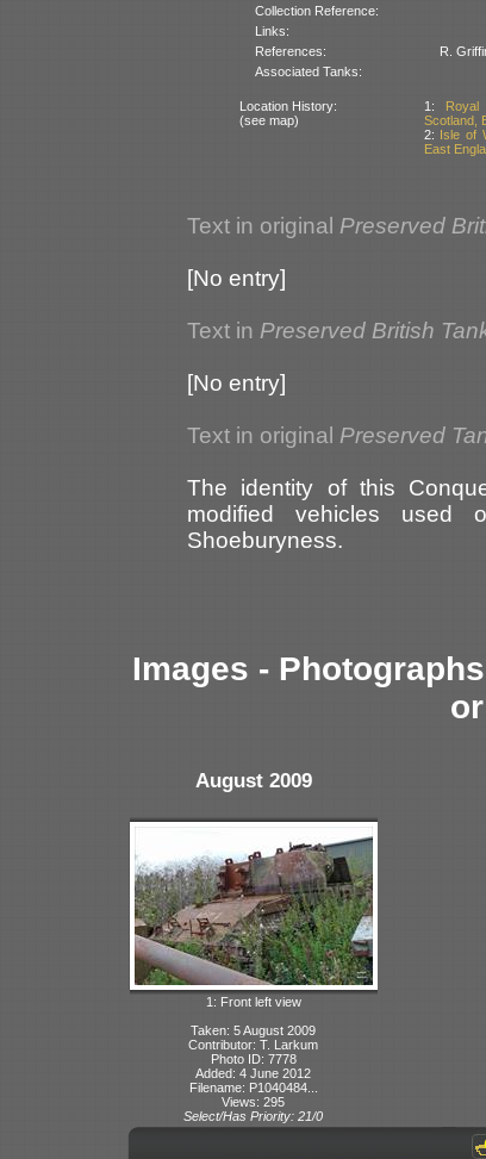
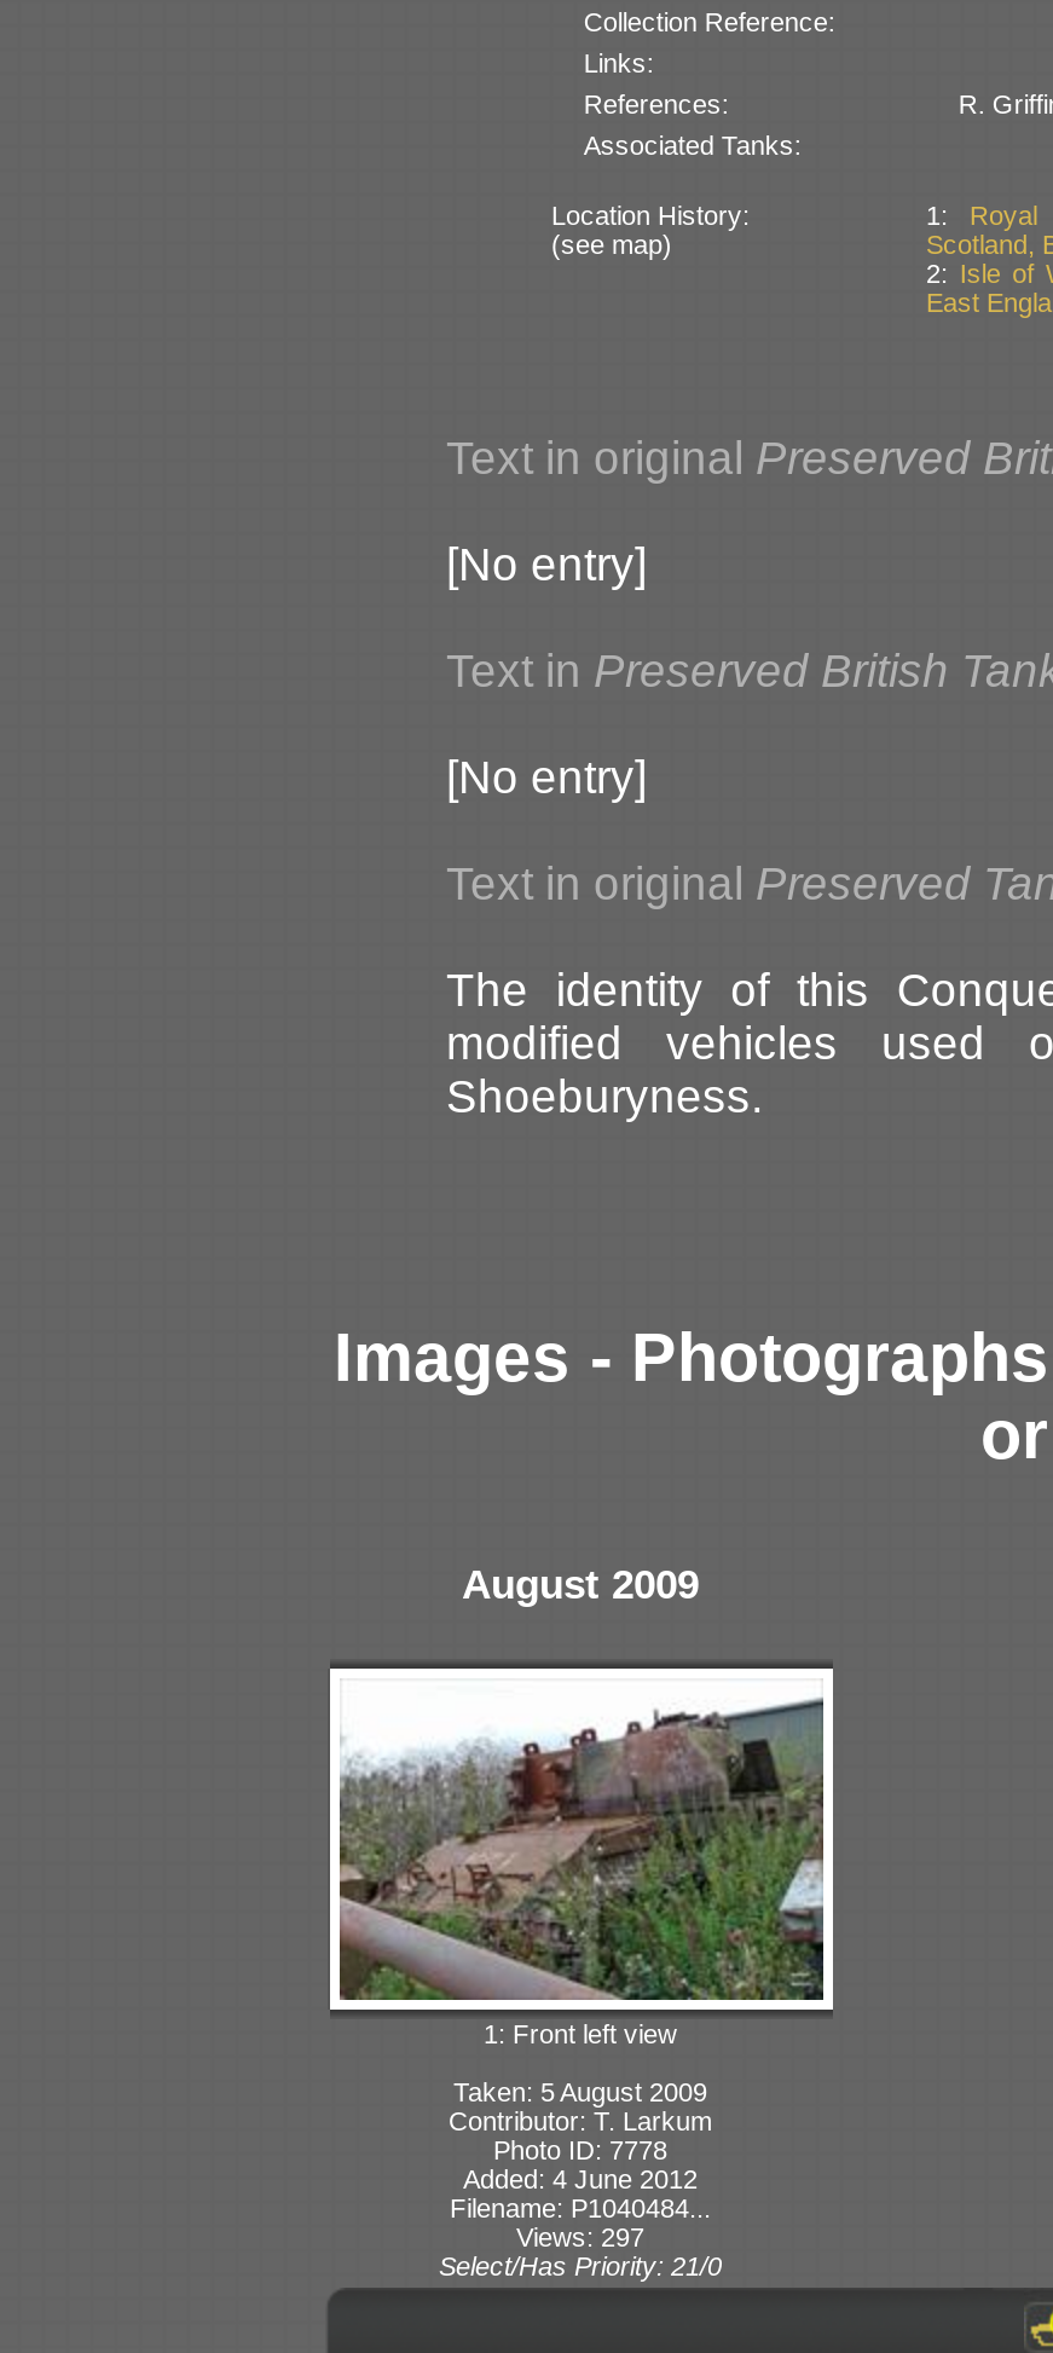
[222,1094,285,1108] Views: 295 -> [516,2221,644,2250] Views: 297

